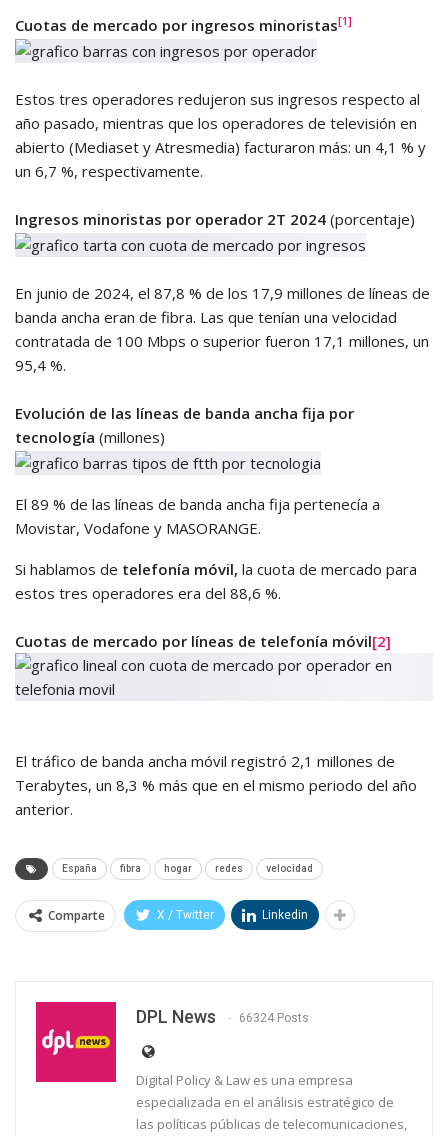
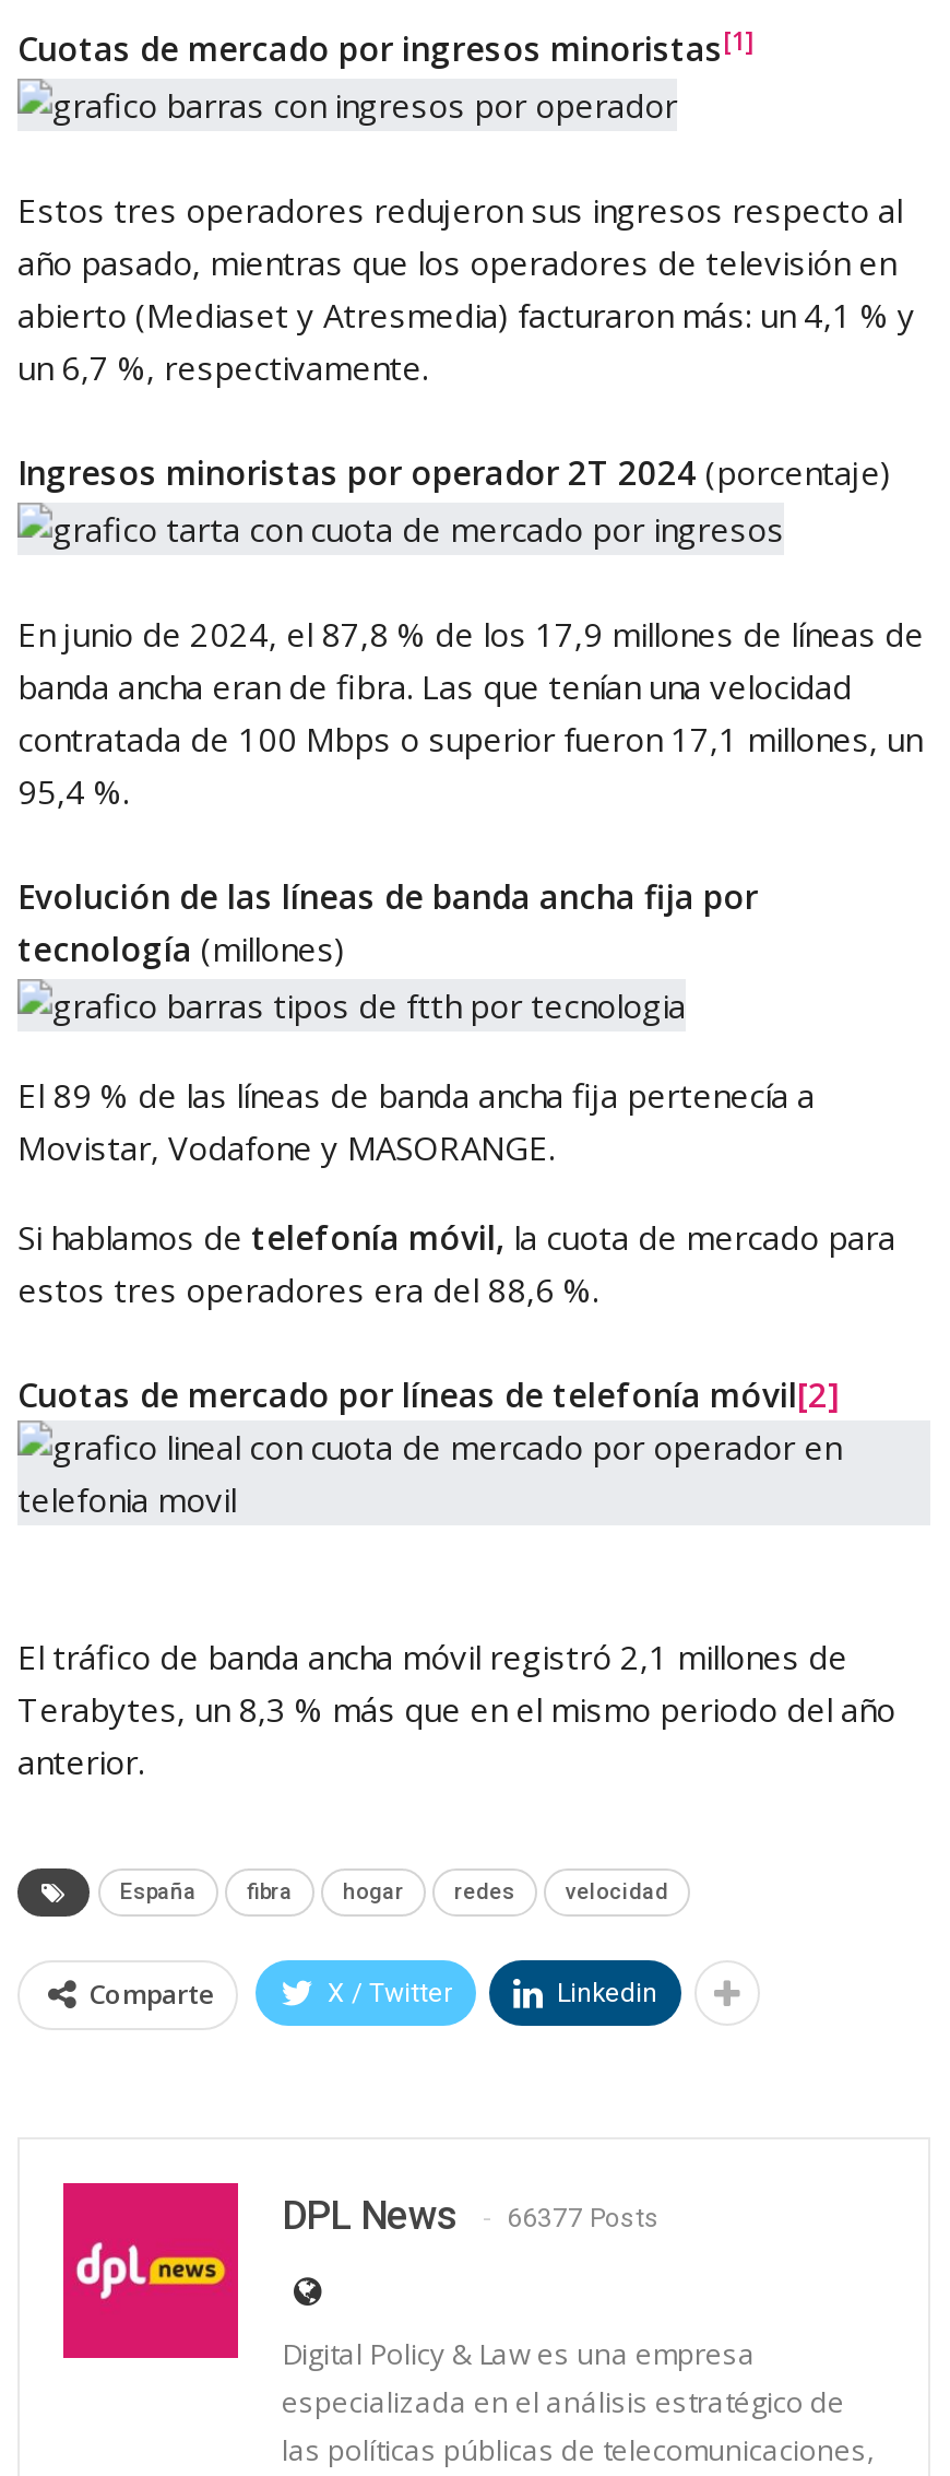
[136,1006,309,1027] DPL News 66324 Posts -> [282,2192,660,2238] DPL News 66377 Posts

